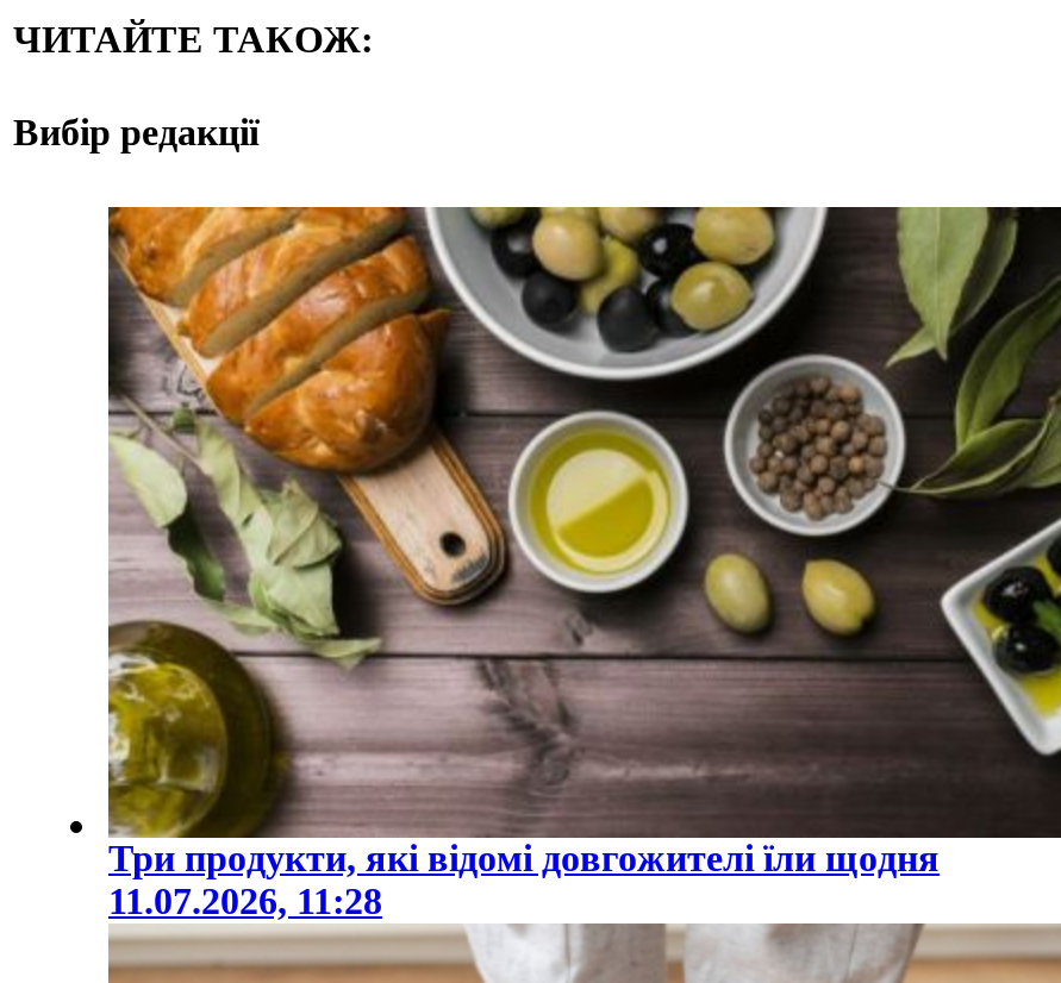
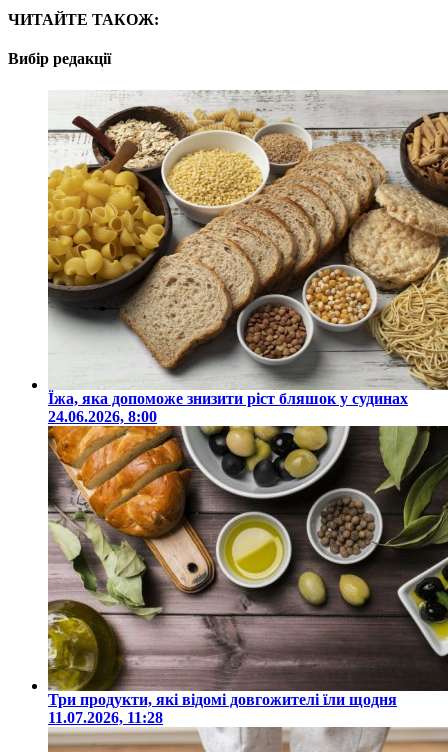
none -> [47,90,445,425] [image] | Їжа, яка допоможе знизити ріст бляшок у судинах | 24.06.2026, 8:00

